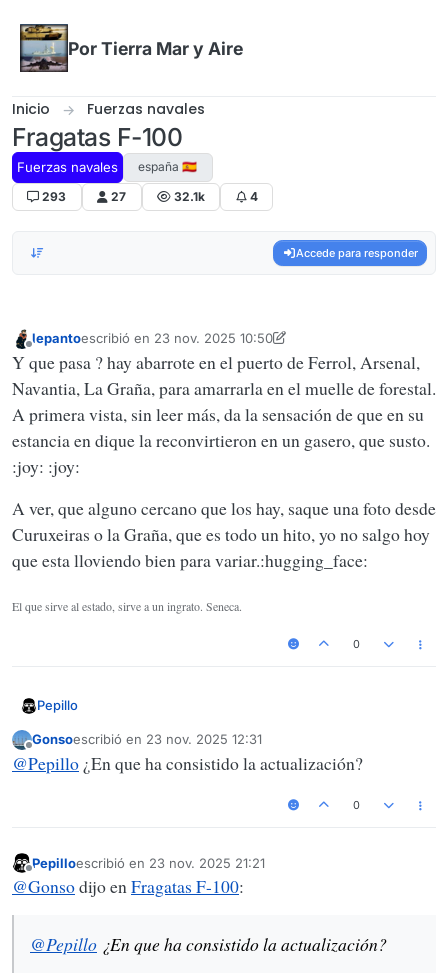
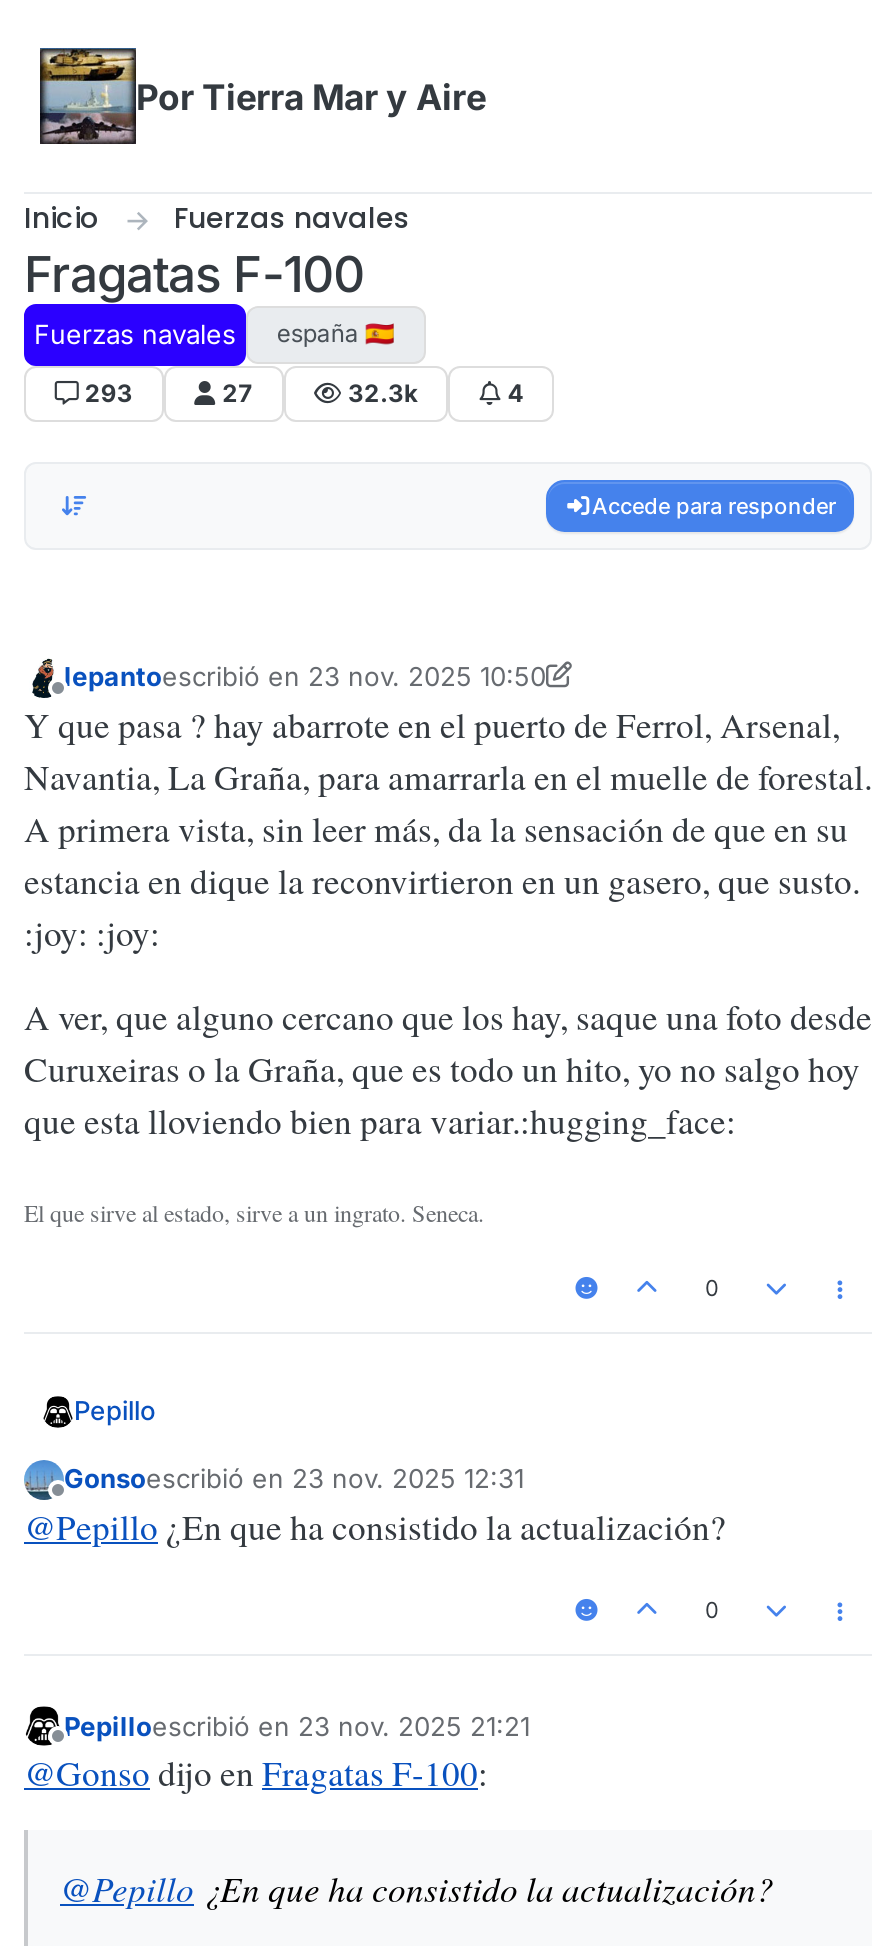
[174,189,205,204] 32.1k -> [348,378,418,408] 32.3k

